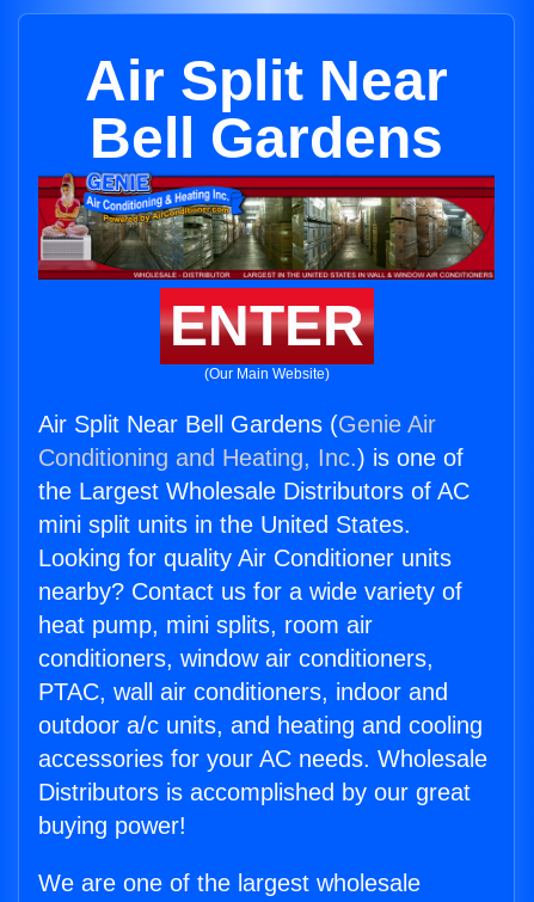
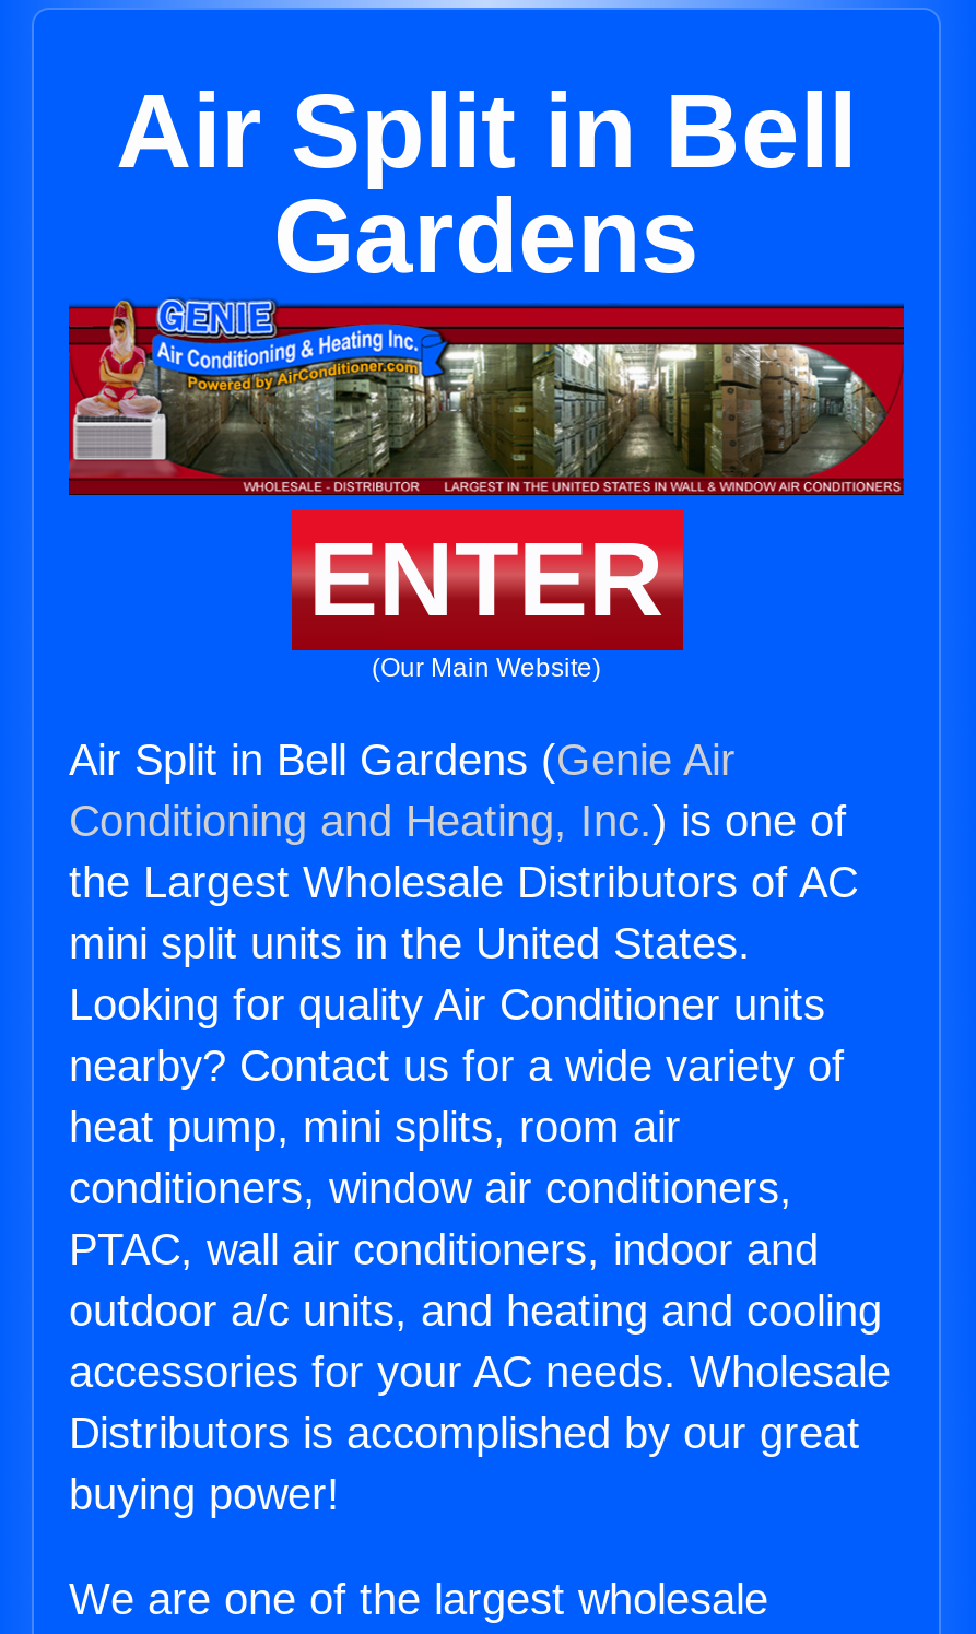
[85,49,448,170] Air Split Near | Bell Gardens -> [116,73,857,294] Air Split in Bell | Gardens
[38,411,436,437] Air Split Near Bell Gardens (Genie Air -> [69,736,736,784] Air Split in Bell Gardens (Genie Air

